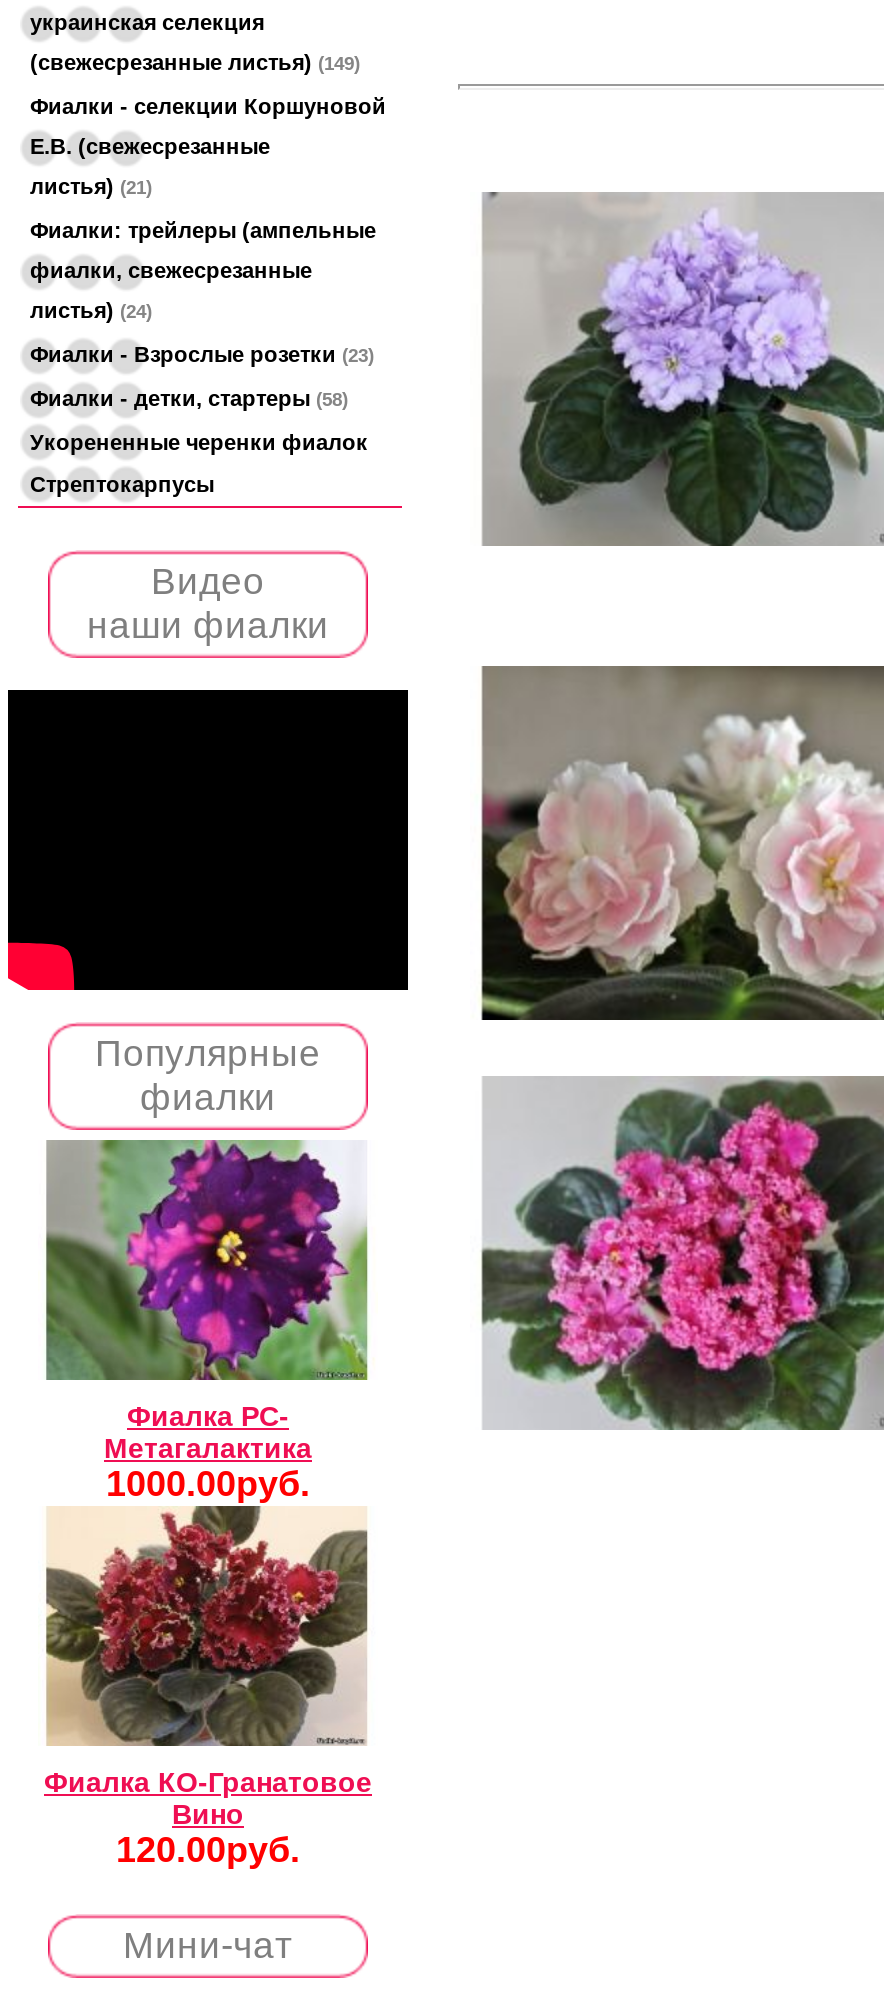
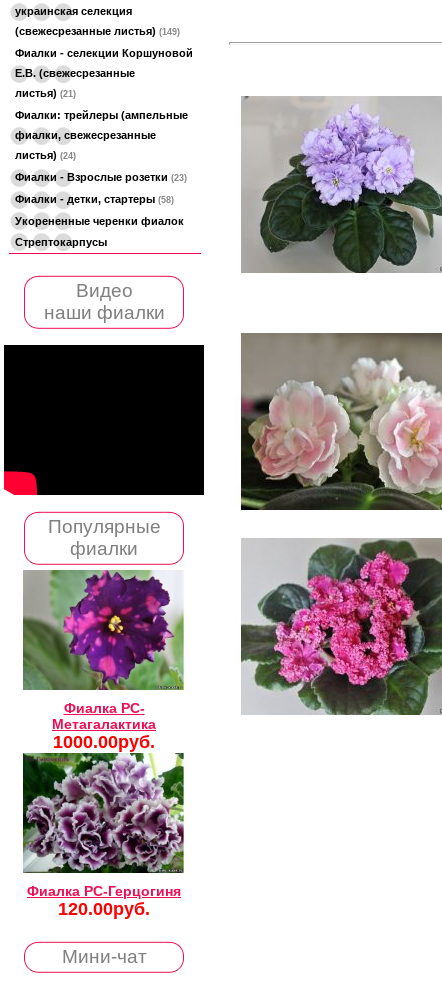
[44,1506,372,1831] [image] | Фиалка КО-Гранатовое | Вино -> [22,752,184,899] [image] | Фиалка РС-Герцогиня

